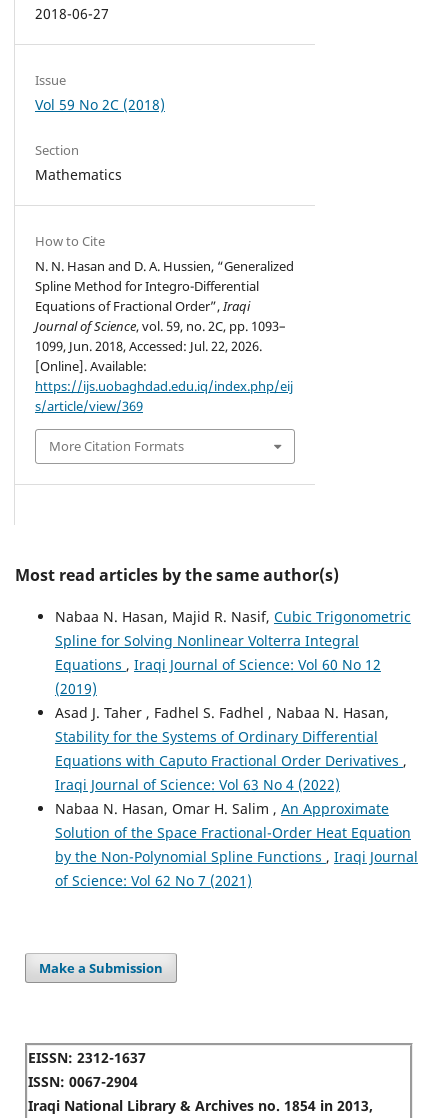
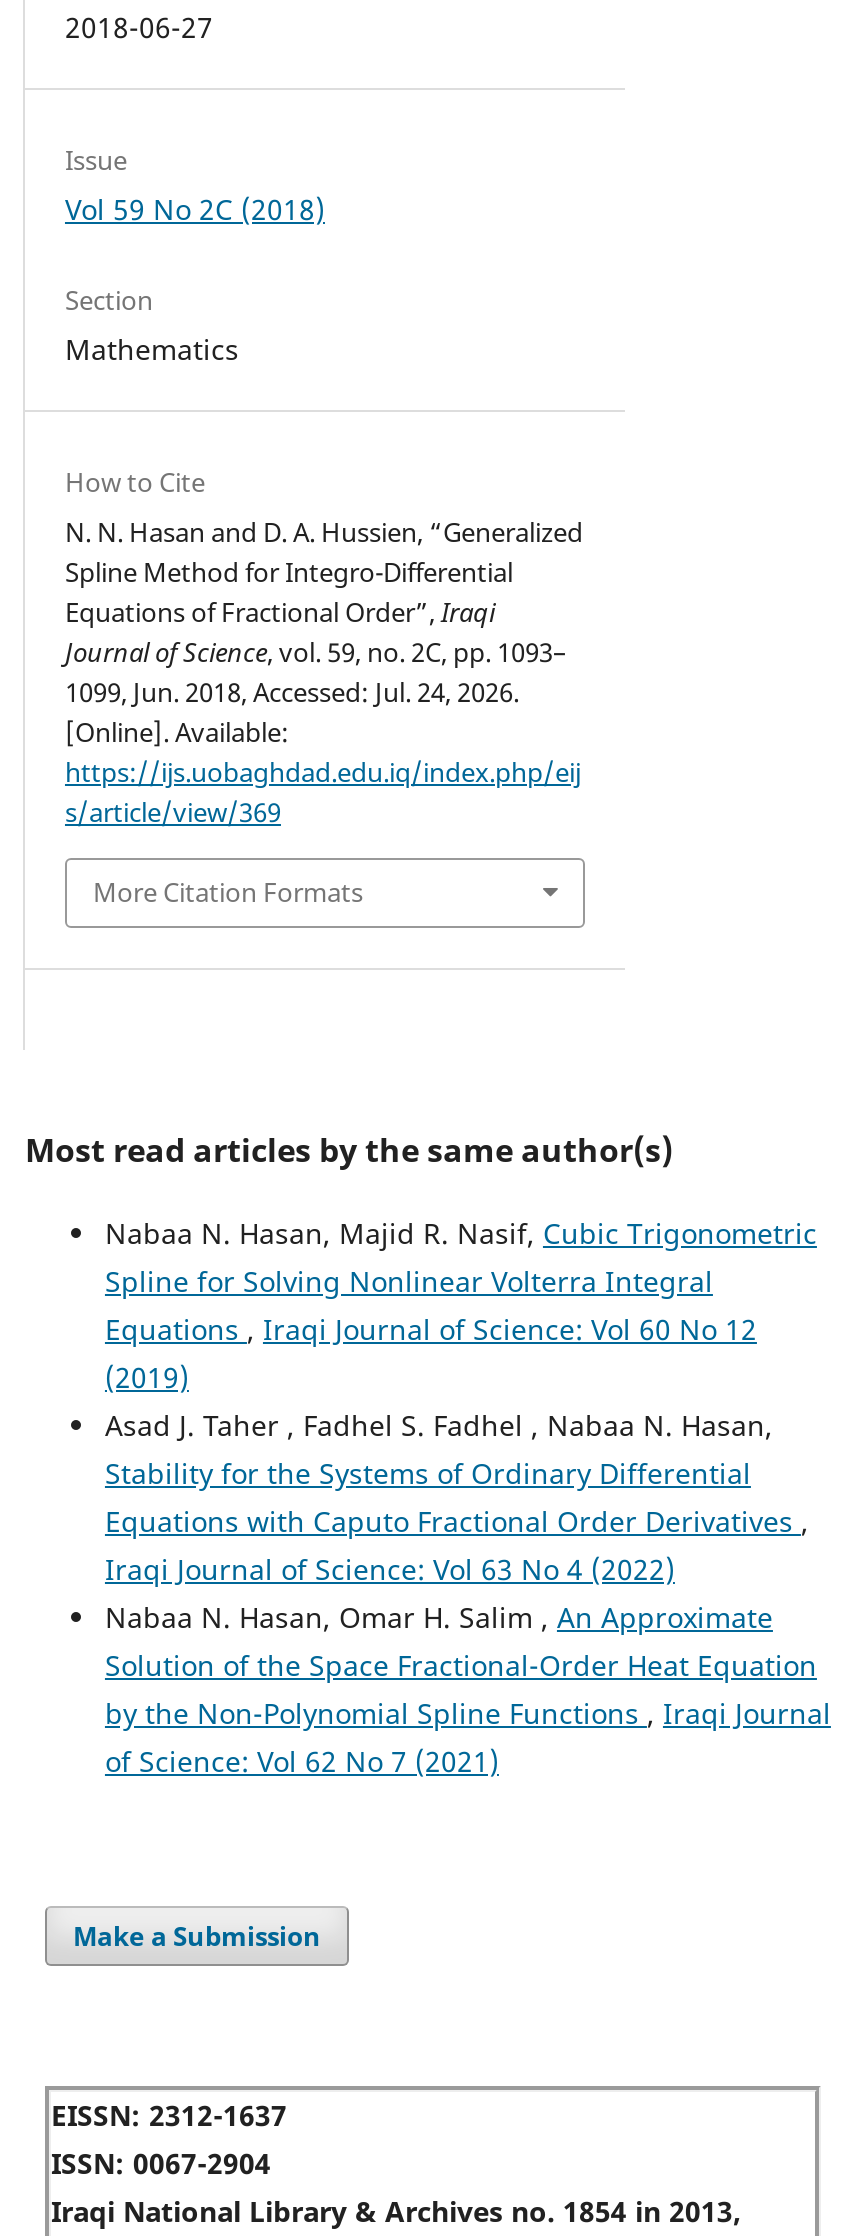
[35,337,262,355] 1099, Jun. 2018, Accessed: Jul. 22, 2026. -> [65,674,519,710] 1099, Jun. 2018, Accessed: Jul. 24, 2026.

